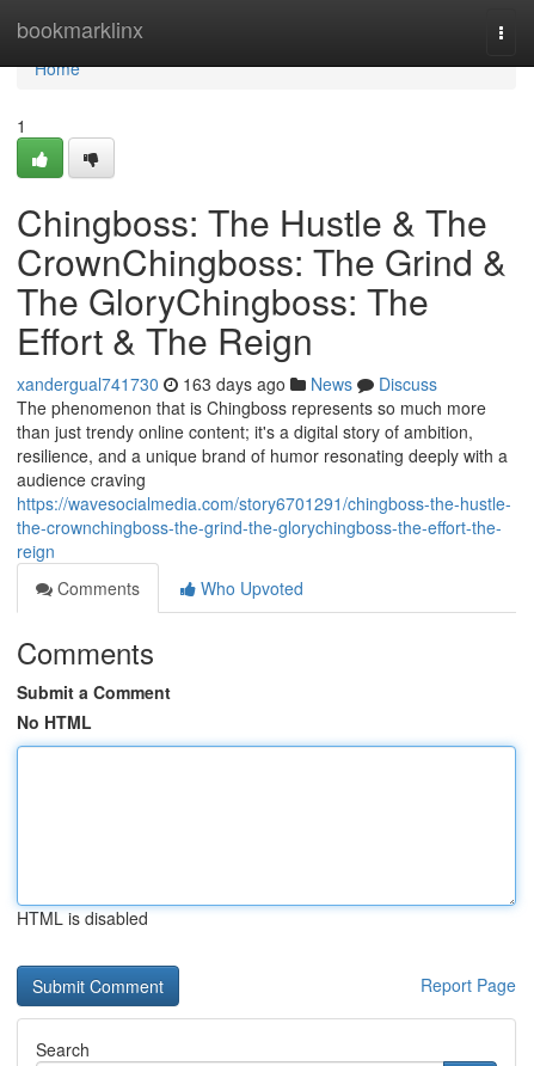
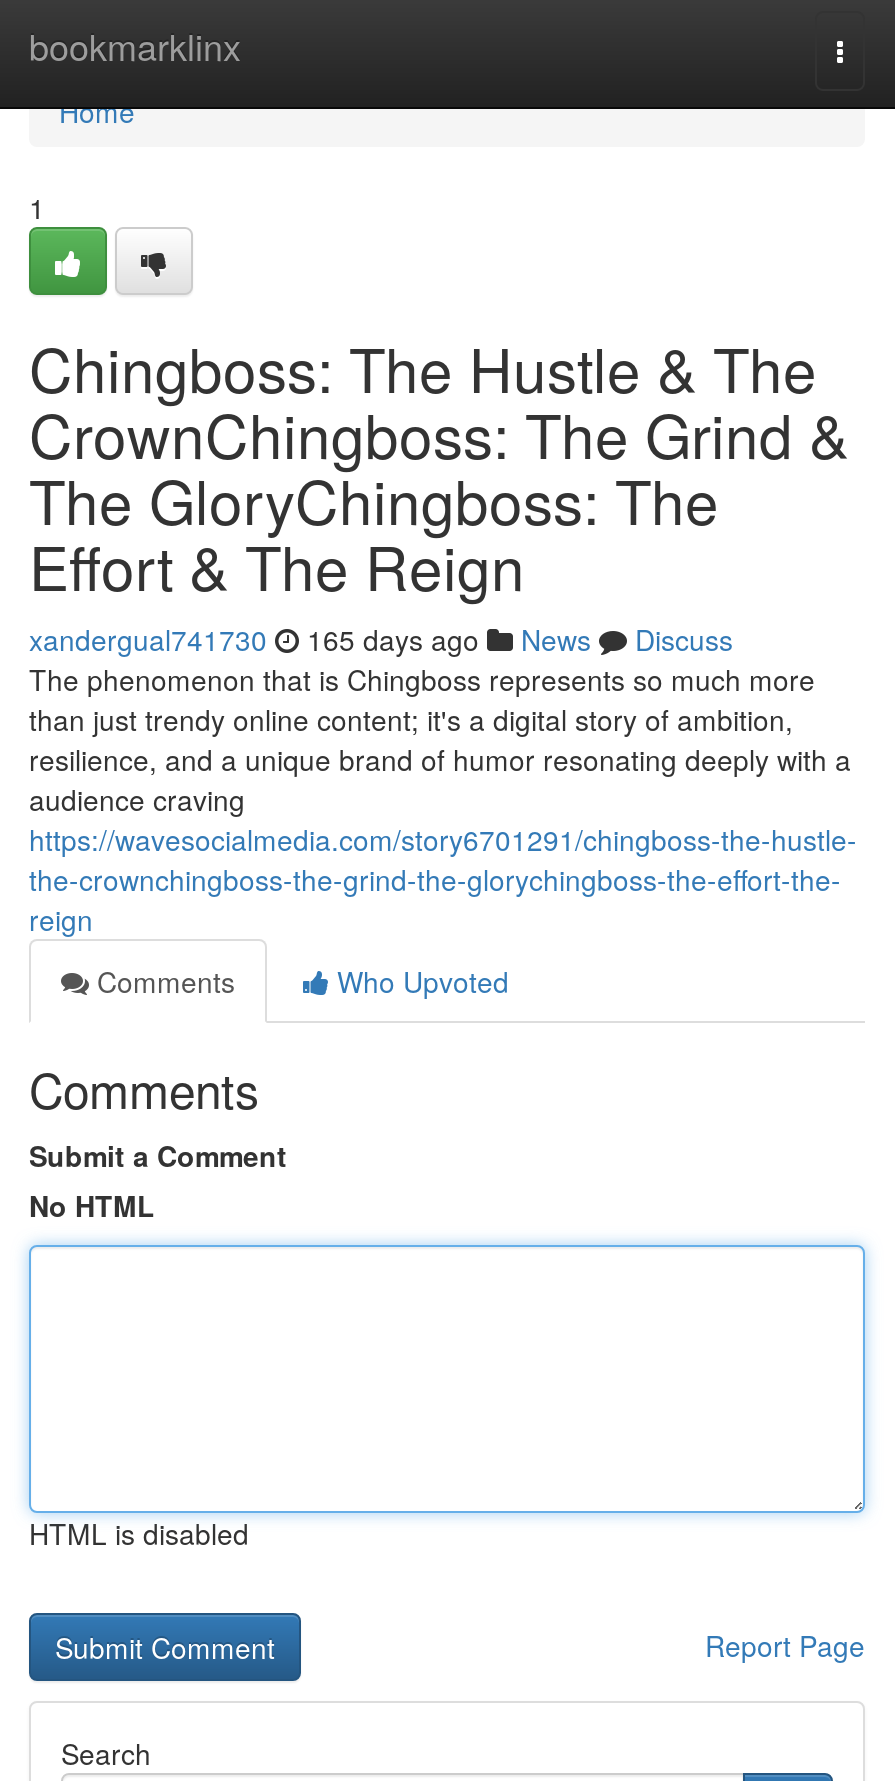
[17,372,437,396] xandergual741730 163 days ago News Discuss -> [29,619,733,659] xandergual741730 165 days ago News Discuss

